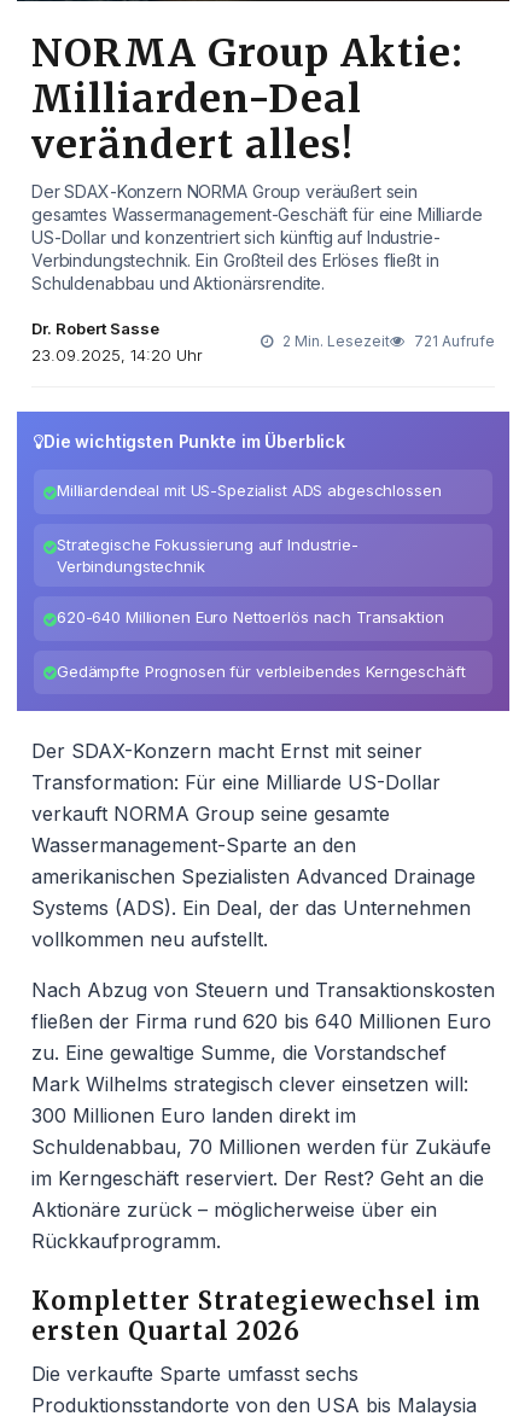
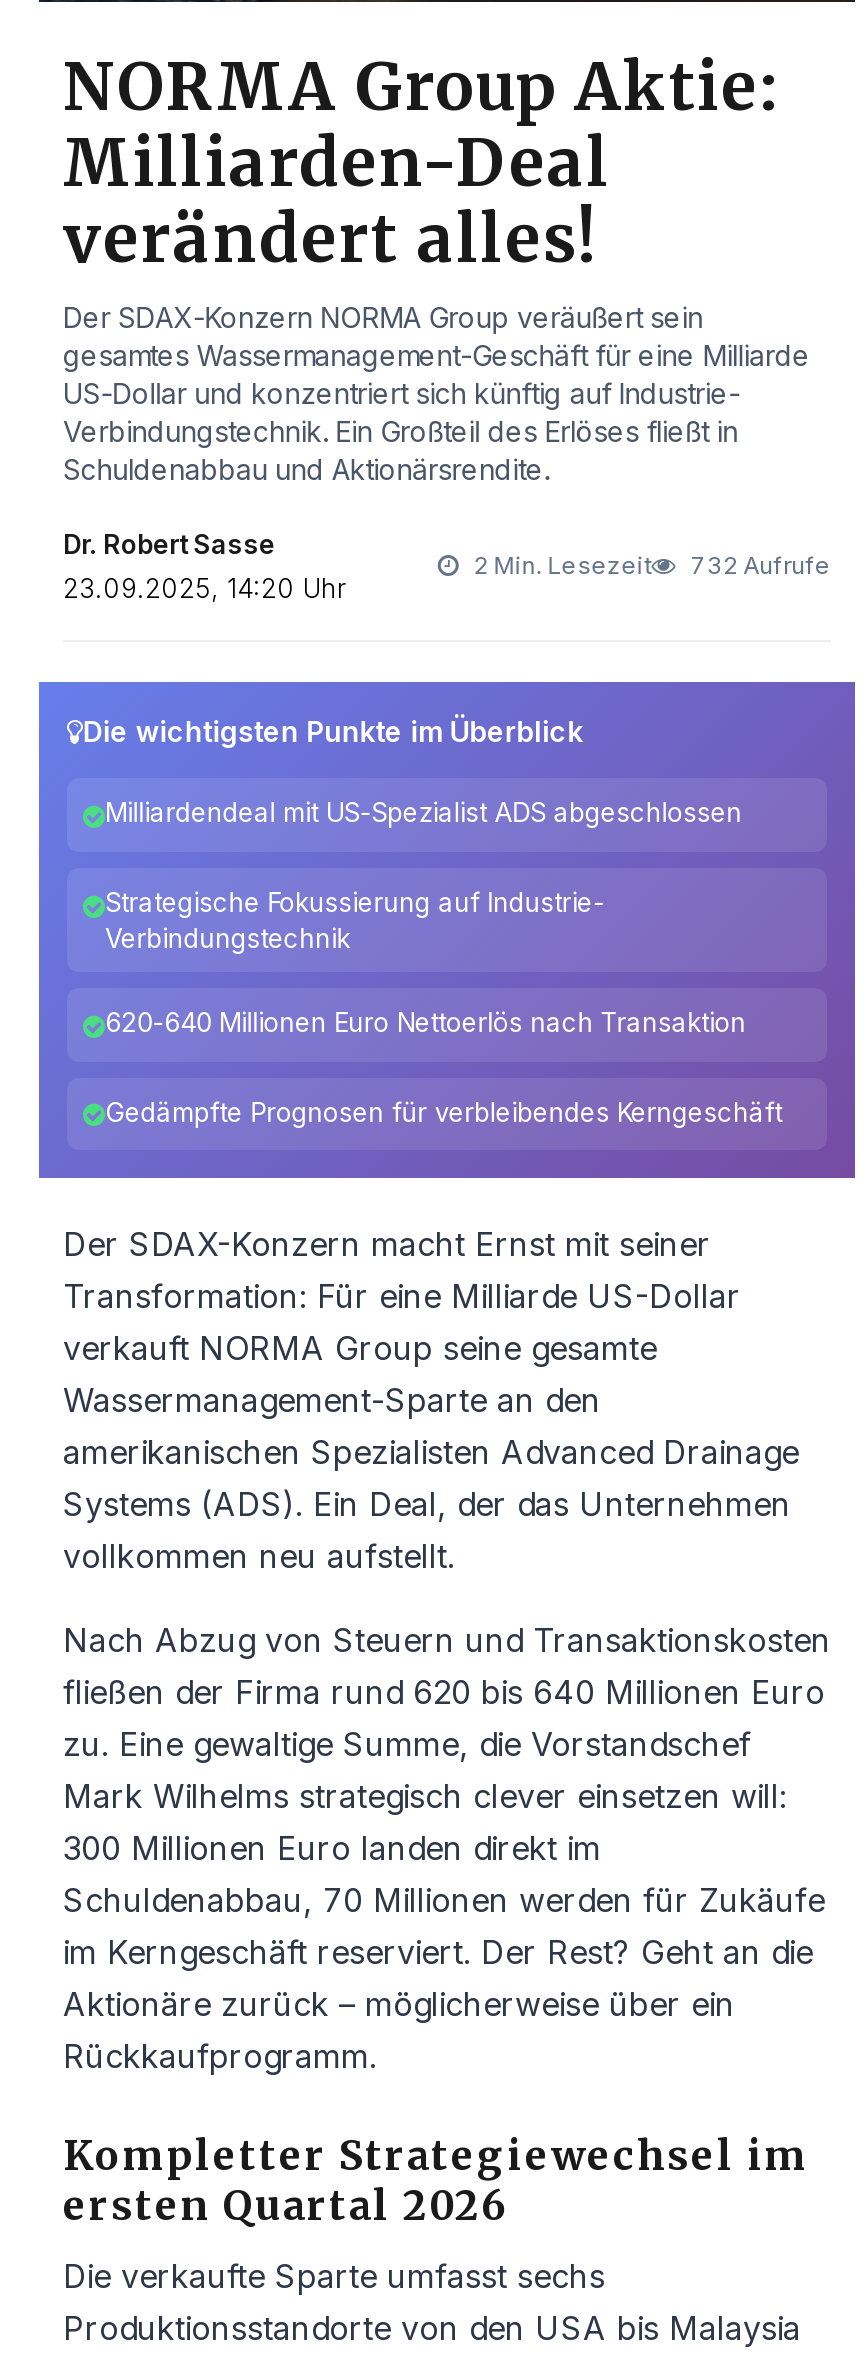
[279,331,495,350] 2 Min. Lesezeit 721 Aufrufe -> [467,549,831,579] 2 Min. Lesezeit 732 Aufrufe

